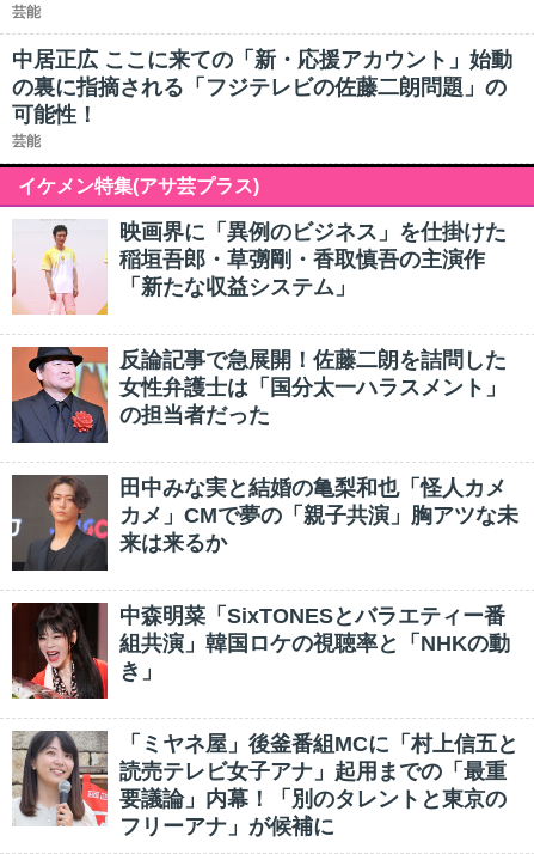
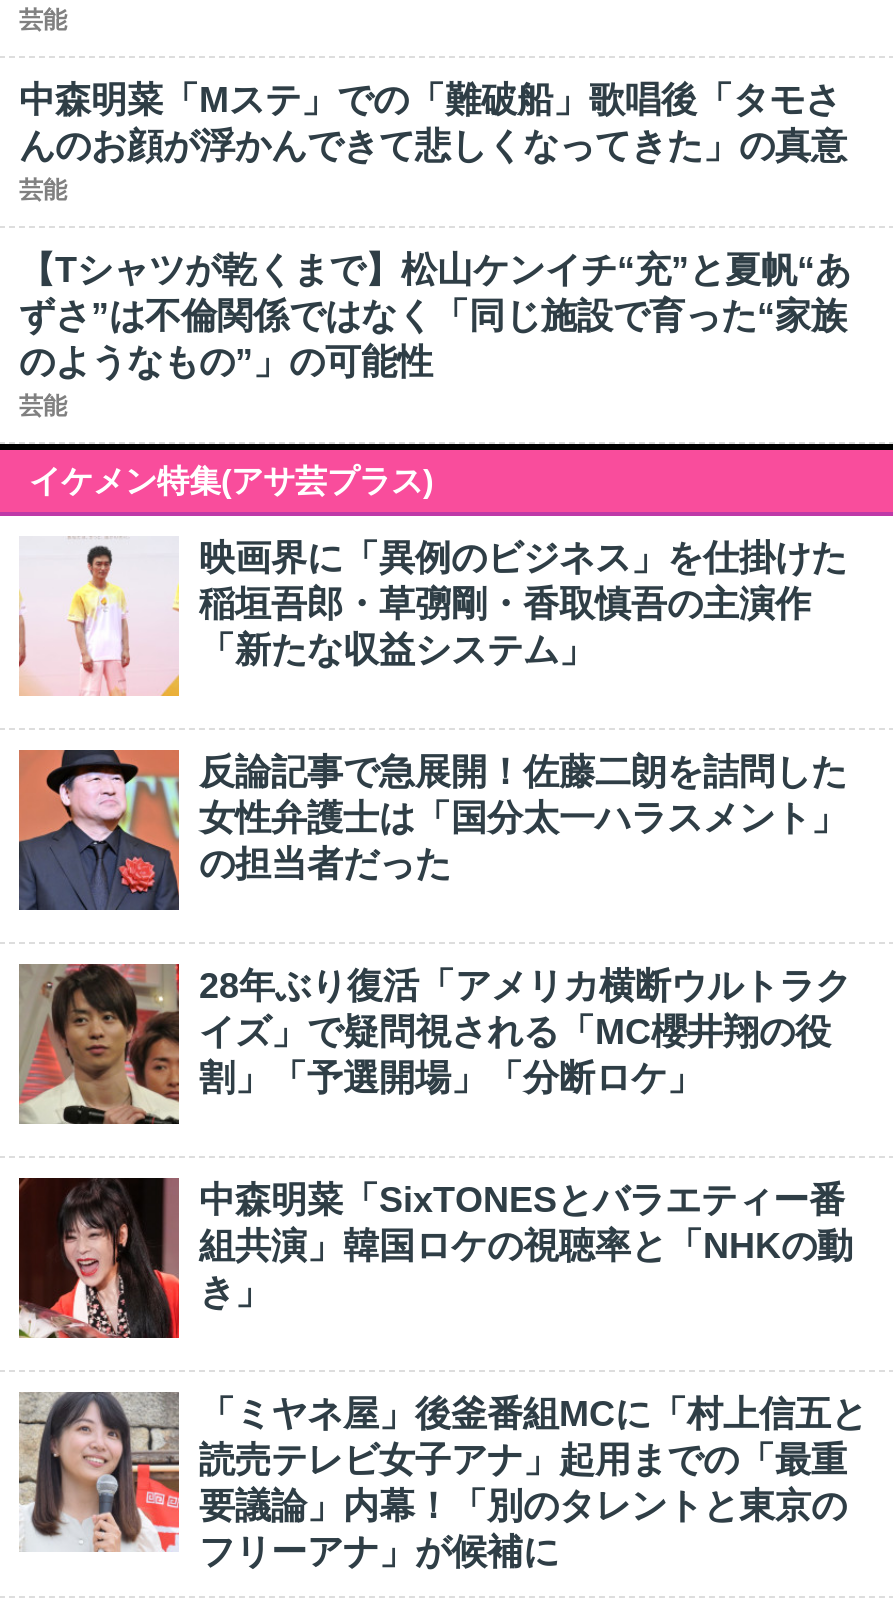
[12,48,512,127] 中居正広 ここに来ての「新・応援アカウント」始動 | の裏に指摘される「フジテレビの佐藤二朗問題」の | 可能性！ -> [19,80,851,382] 中森明菜「Mステ」での「難破船」歌唱後「タモさ | んのお顔が浮かんできて悲しくなってきた」の真意 | 芸能 | 【Tシャツが乾くまで】松山ケンイチ“充”と夏帆“あ | ずさ”は不倫関係ではなく「同じ施設で育った“家族 | のようなもの”」の可能性
[11,475,518,572] [image] | 田中みな実と結婚の亀梨和也「怪人カメ | カメ」CMで夢の「親子共演」胸アツな未 | 来は来るか -> [17,964,851,1126] [image] | 28年ぶり復活「アメリカ横断ウルトラク | イズ」で疑問視される「MC櫻井翔の役 | 割」「予選開場」「分断ロケ」

